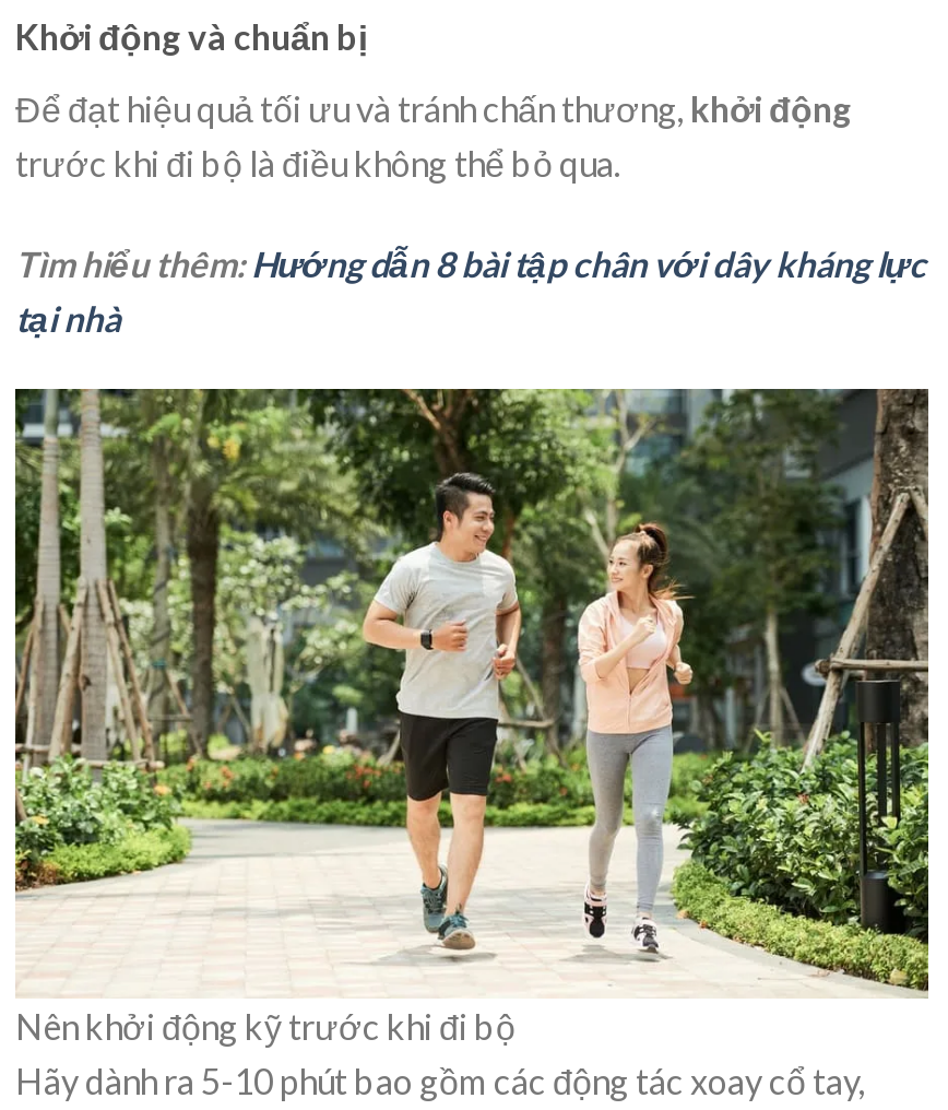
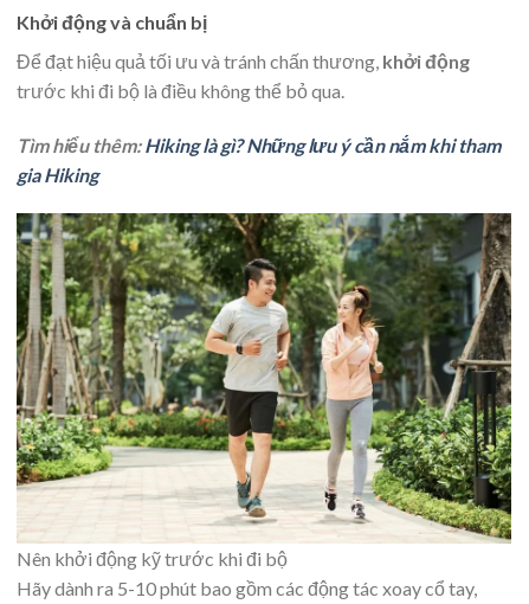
[15,242,926,338] Tìm hiểu thêm: Hướng dẫn 8 bài tập chân với dây kháng lực | tại nhà -> [17,133,501,185] Tìm hiểu thêm: Hiking là gì? Những lưu ý cần nắm khi tham | gia Hiking

